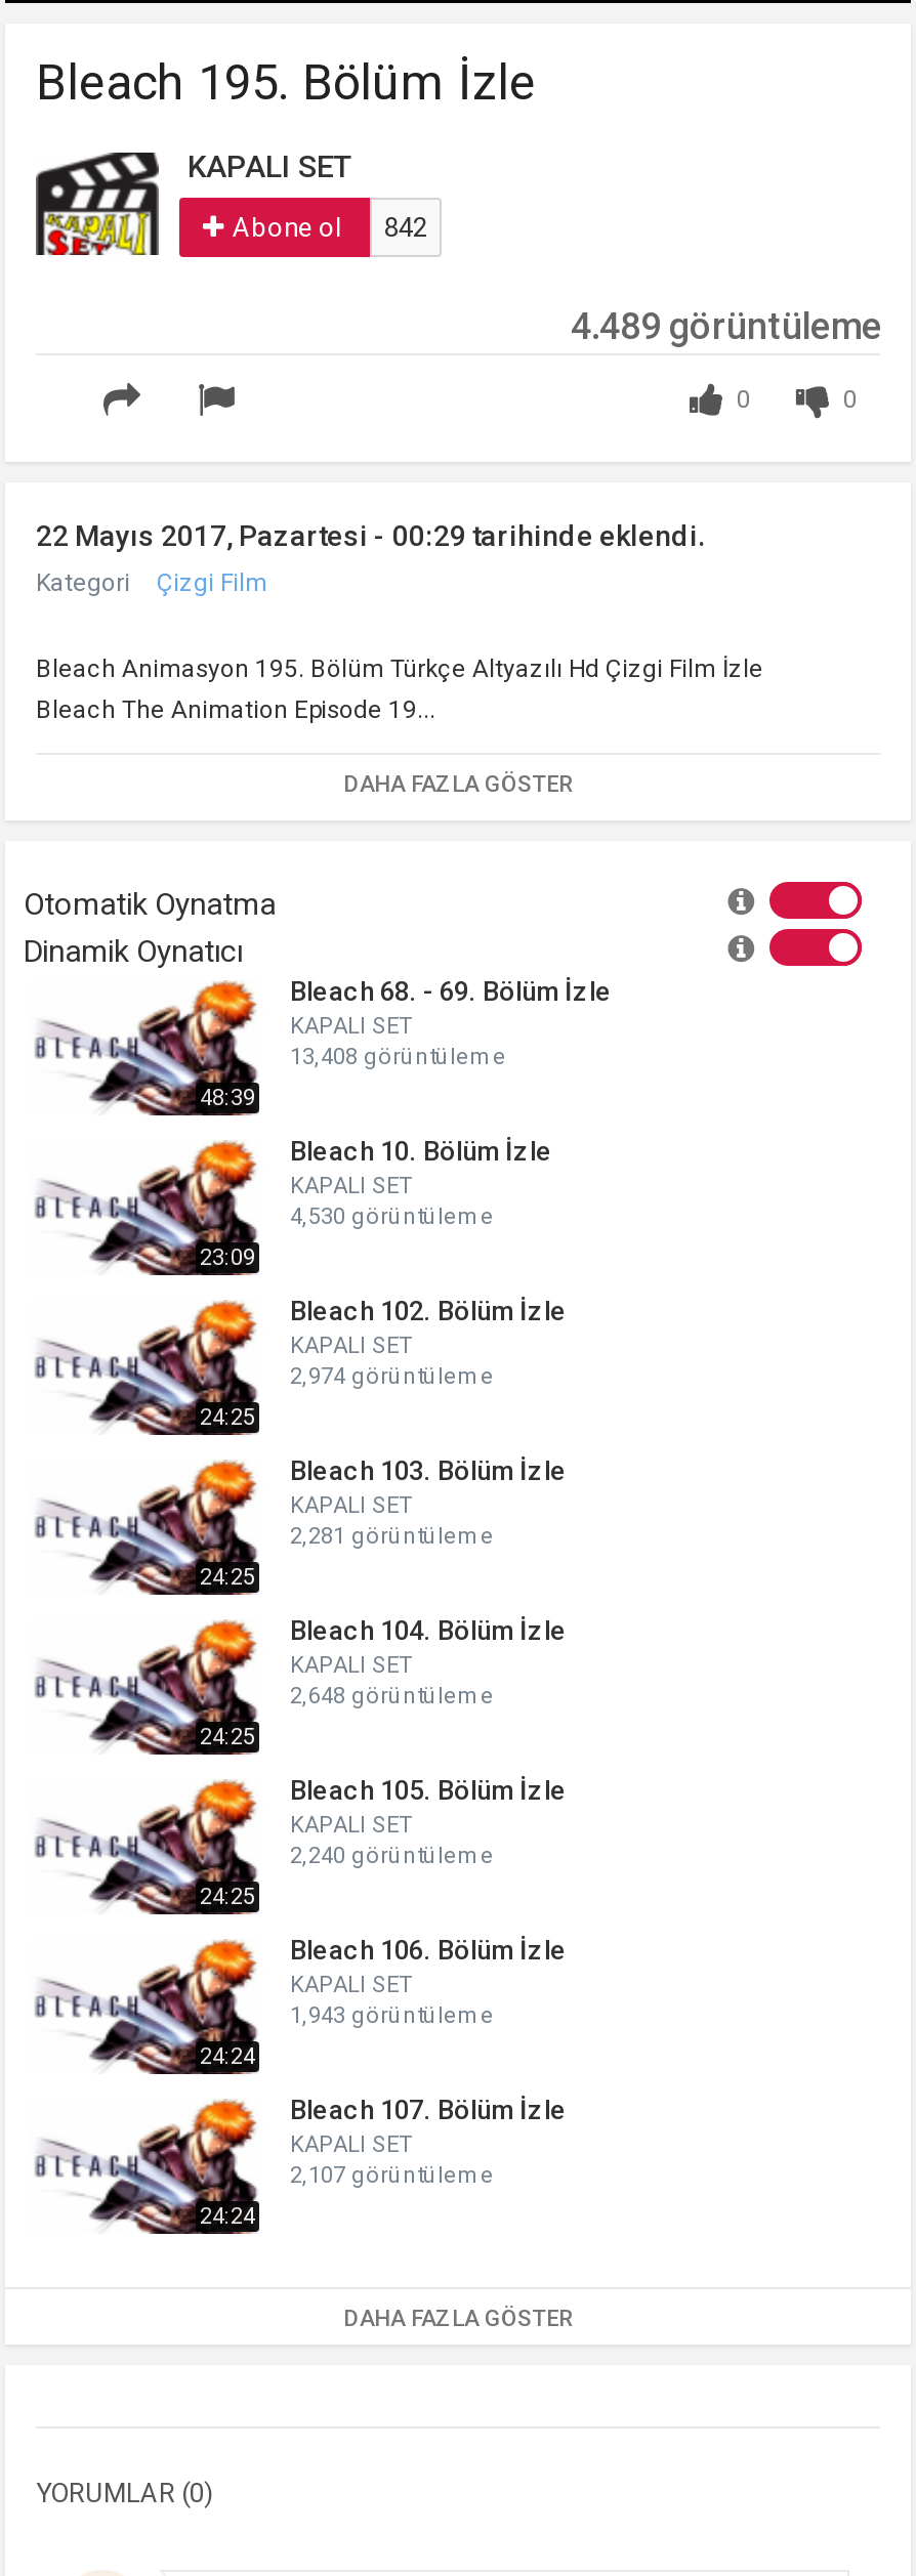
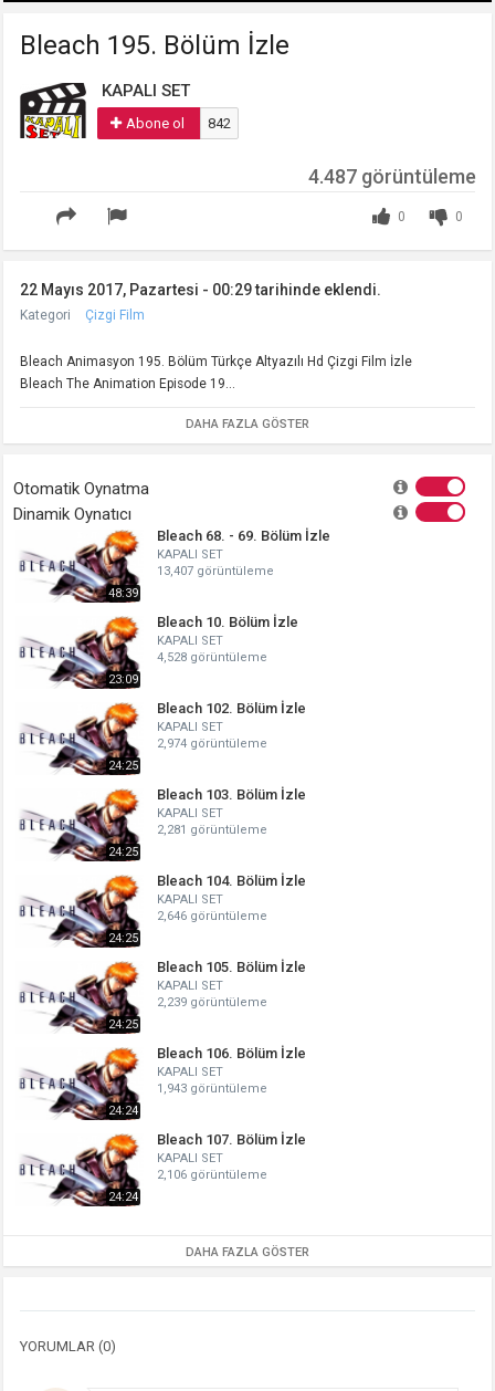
[571,304,882,347] 4.489 görüntüleme -> [308,165,476,188] 4.487 görüntüleme
[290,1044,507,1070] 13,408 görüntüleme -> [157,564,274,578] 13,407 görüntüleme
[290,1203,495,1230] 4,530 görüntüleme -> [157,650,267,665] 4,528 görüntüleme
[290,1683,495,1709] 2,648 görüntüleme -> [157,909,267,923] 2,646 görüntüleme
[290,1843,495,1869] 2,240 görüntüleme -> [157,995,267,1010] 2,239 görüntüleme
[290,2162,495,2189] 2,107 görüntüleme -> [157,1168,267,1182] 2,106 görüntüleme

